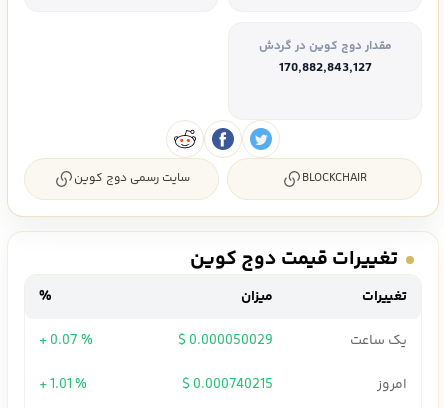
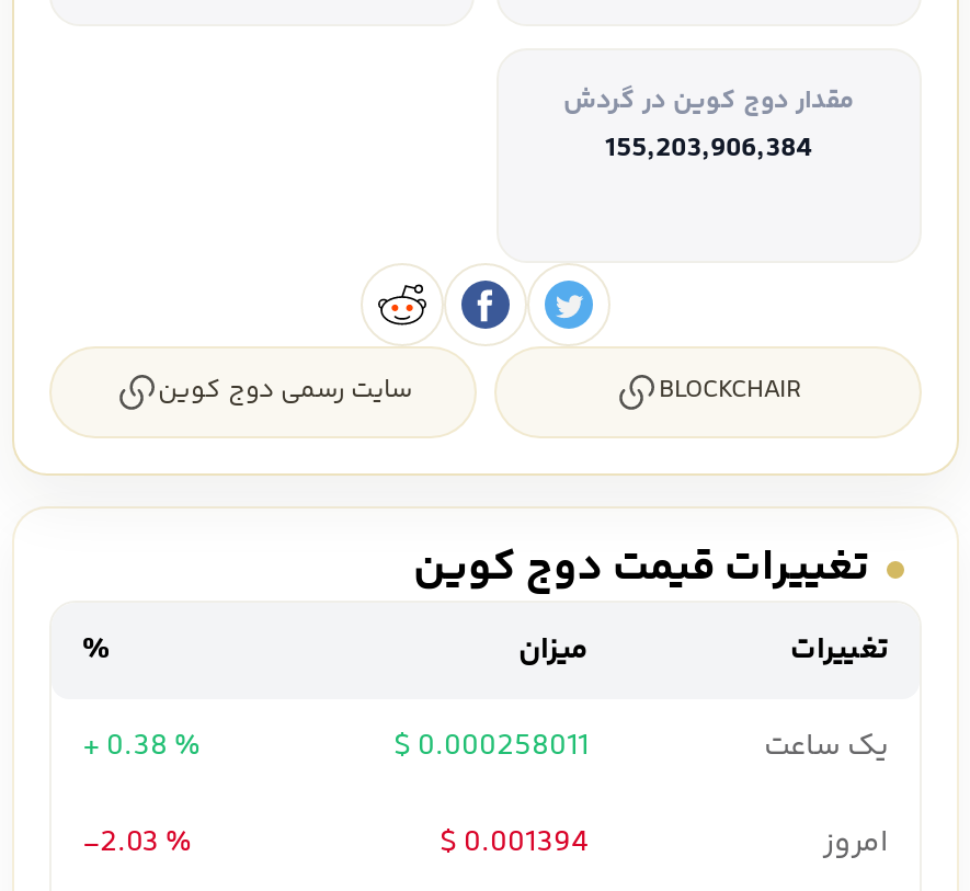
[278,58,371,78] 170,882,843,127 -> [605,128,813,172] 155,203,906,384
[39,330,93,352] + 0.07 % -> [82,724,201,772] + 0.38 %
[189,330,273,352] 0.000050029 $ -> [418,724,589,772] 0.000258011 $
[39,374,273,396] 0.000740215 $ | + 1.01 % -> [82,821,589,869] 0.001394 $ | -2.03 %

